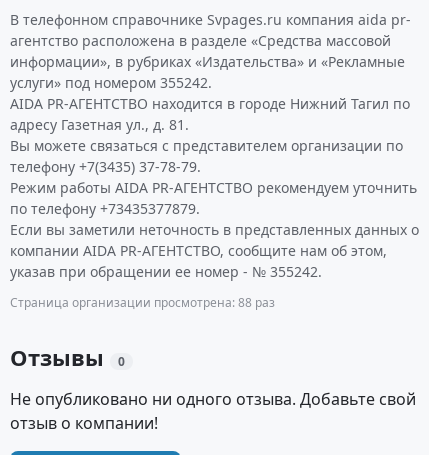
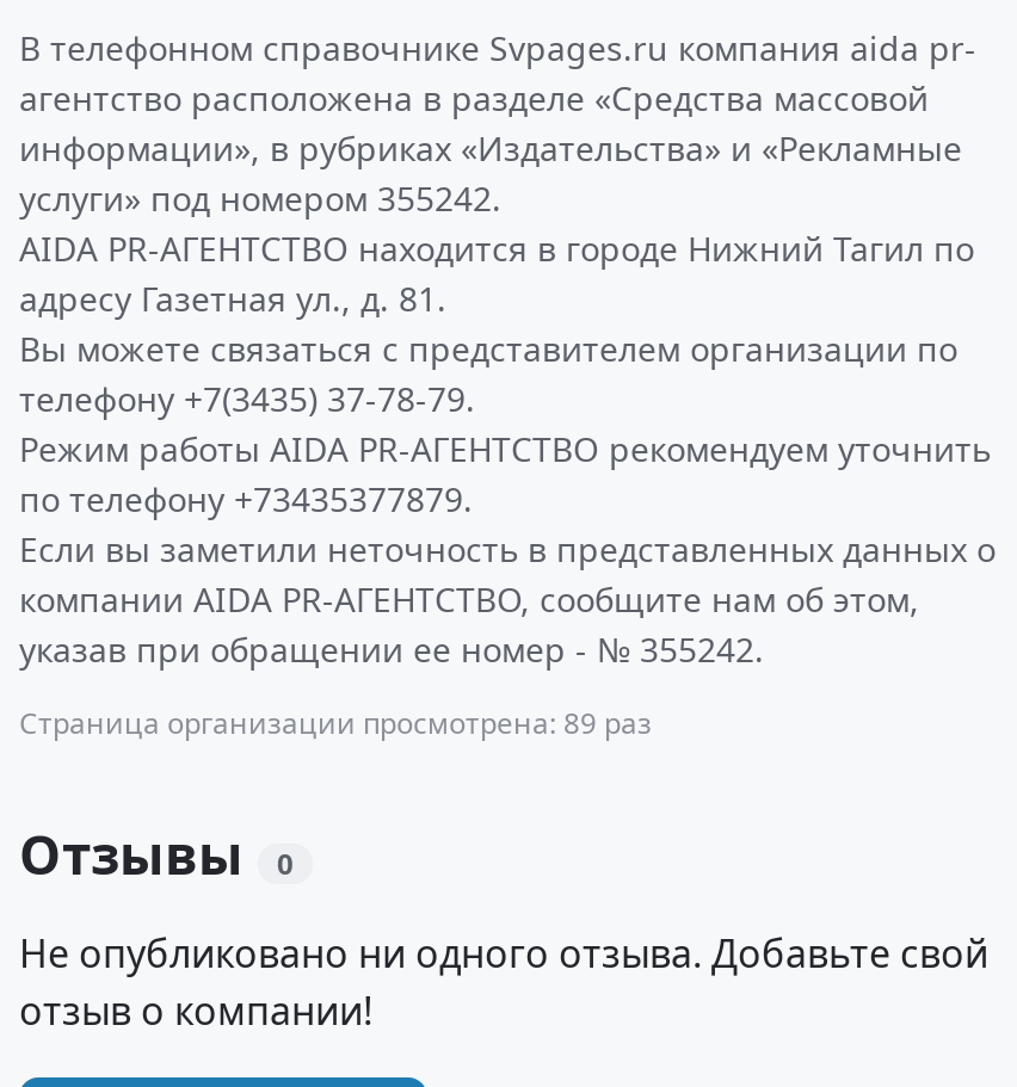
[10,294,275,311] Страница организации просмотрена: 88 раз -> [19,703,652,743] Страница организации просмотрена: 89 раз

